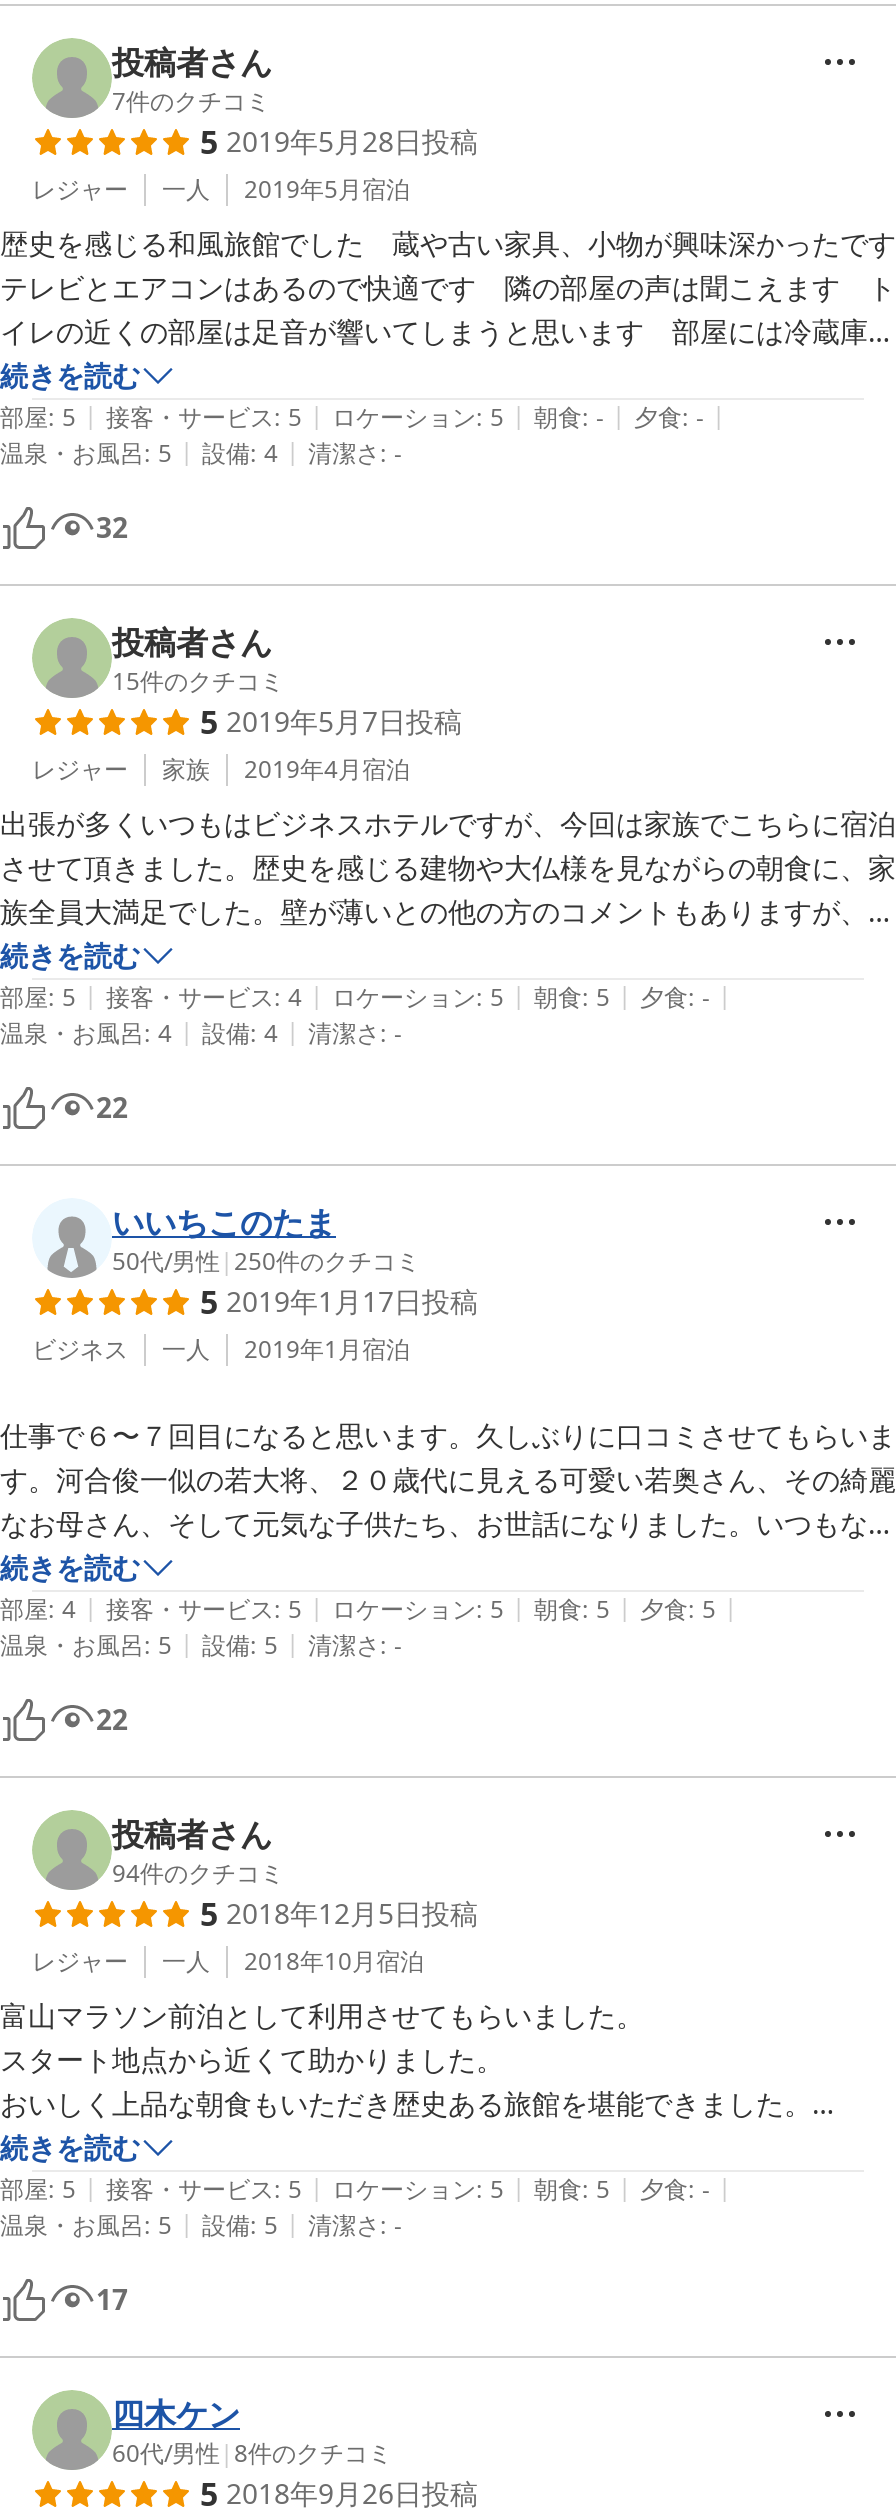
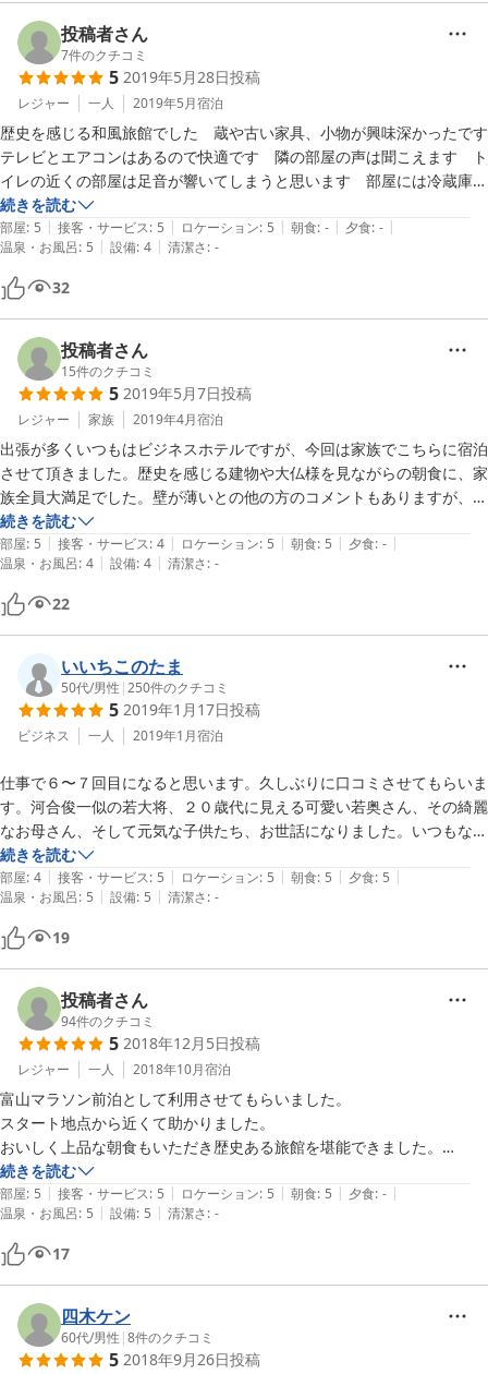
[96,1700,128,1738] 22 -> [52,927,70,948] 19

